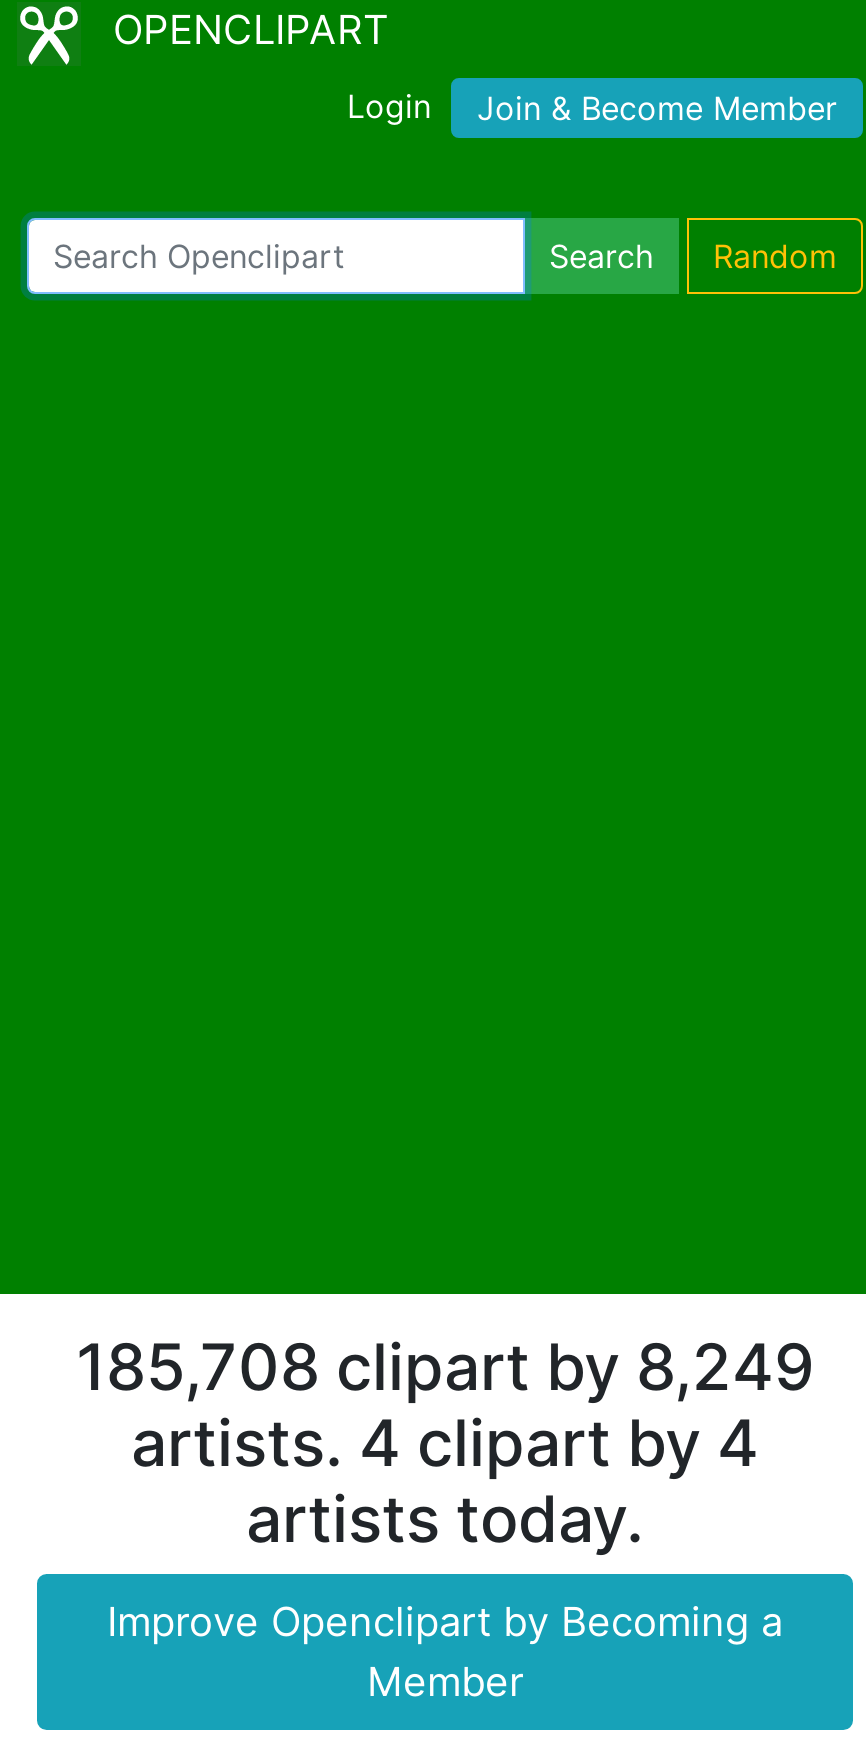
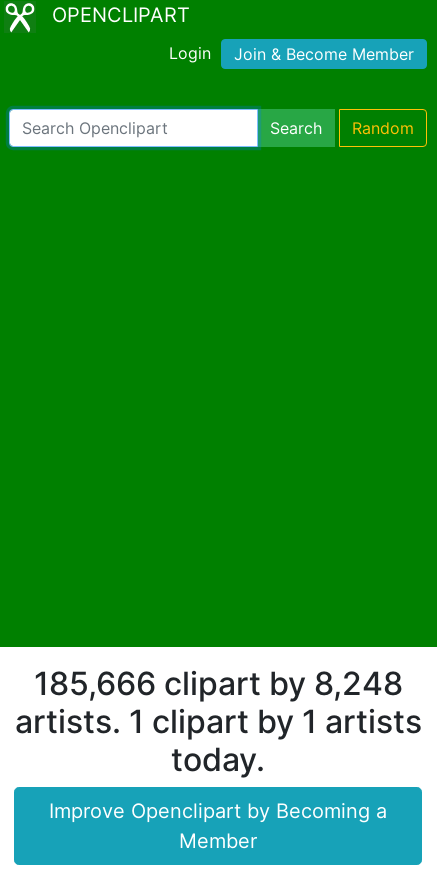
[76,1327,814,1557] 185,708 clipart by 8,249 | artists. 4 clipart by 4 | artists today. -> [14,663,421,778] 185,666 clipart by 8,248 | artists. 1 clipart by 1 artists | today.

